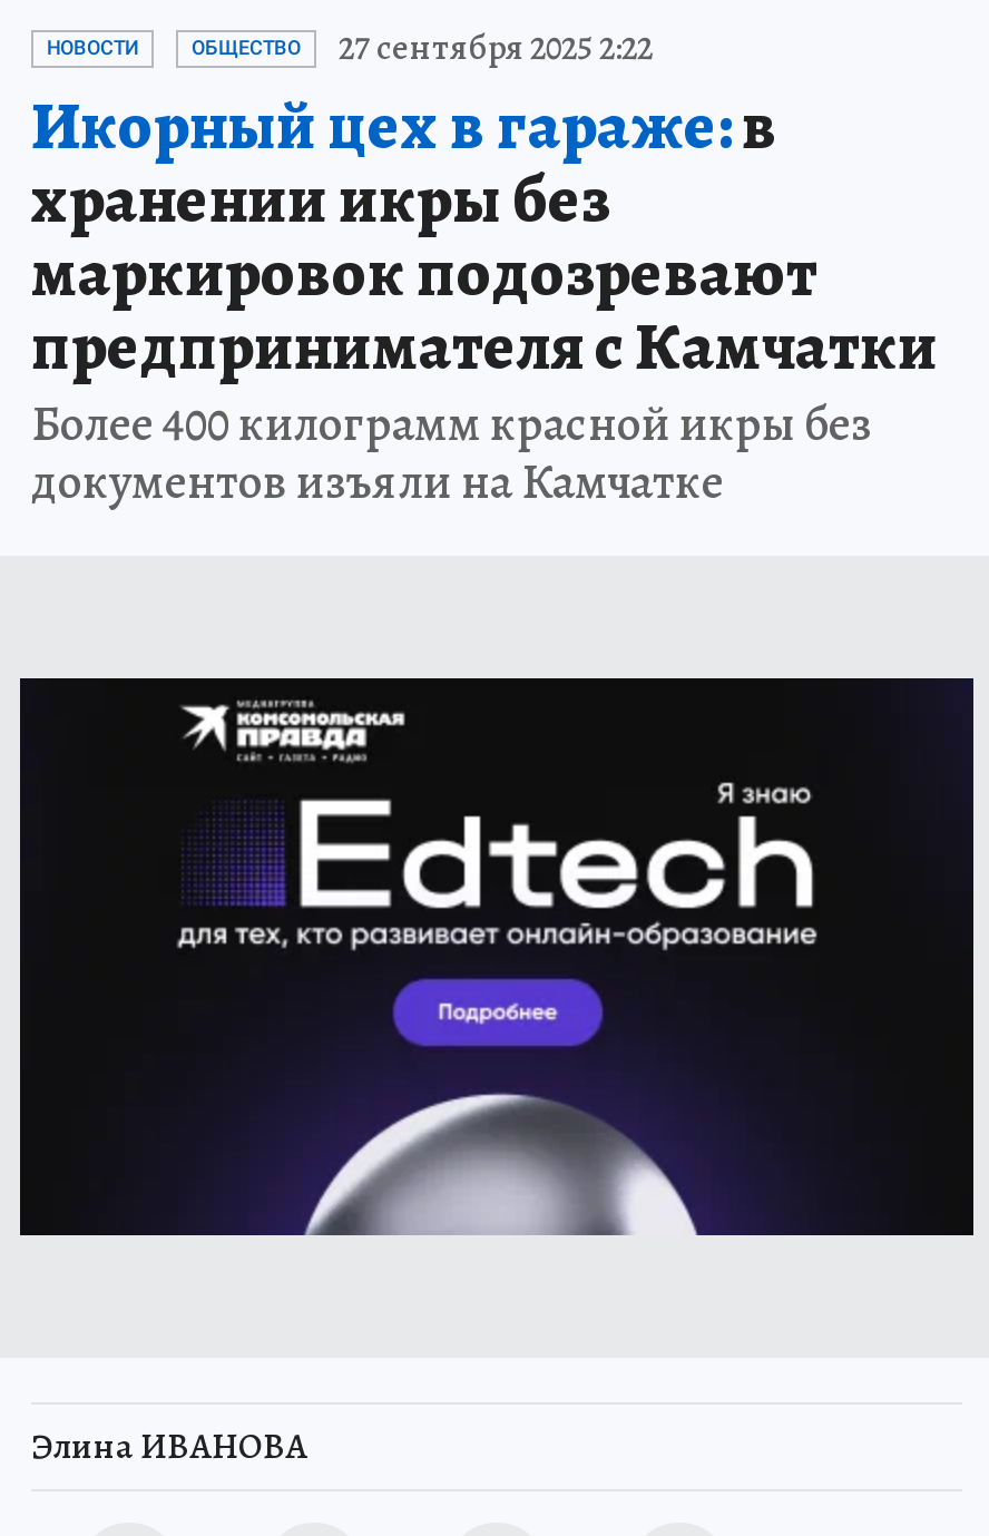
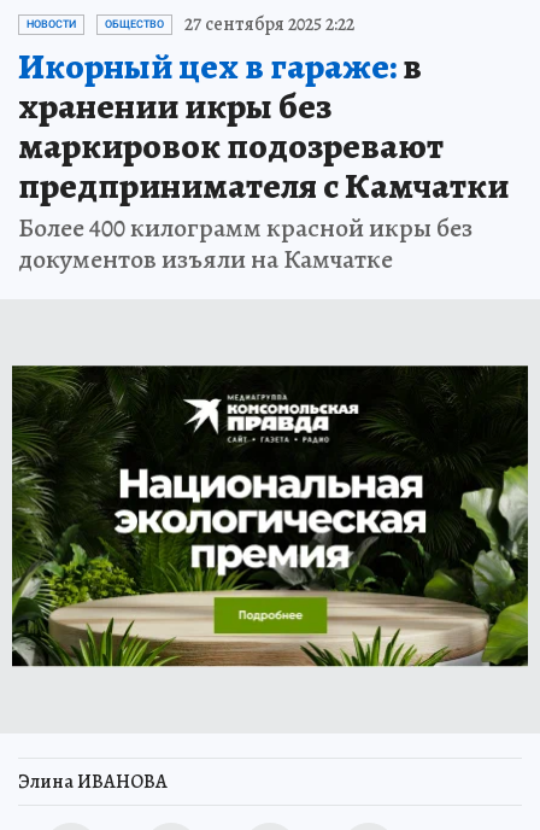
[18,676,976,1237] [image] -> [11,366,529,667] [image]

